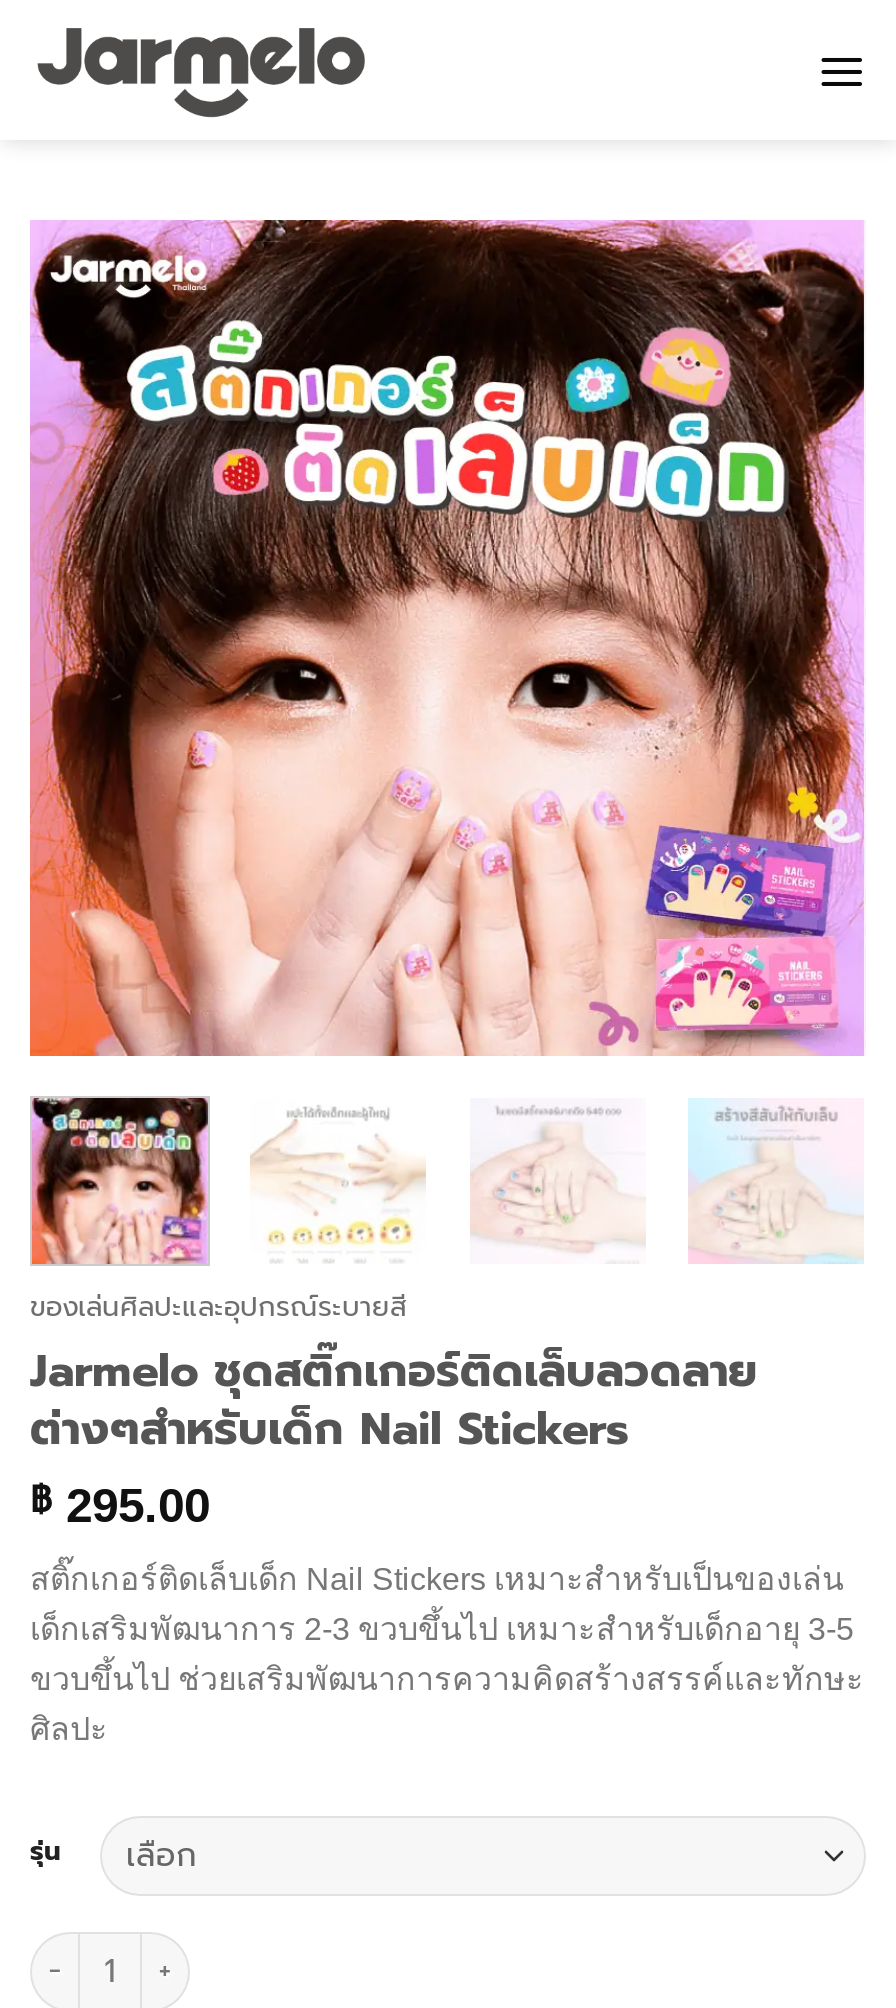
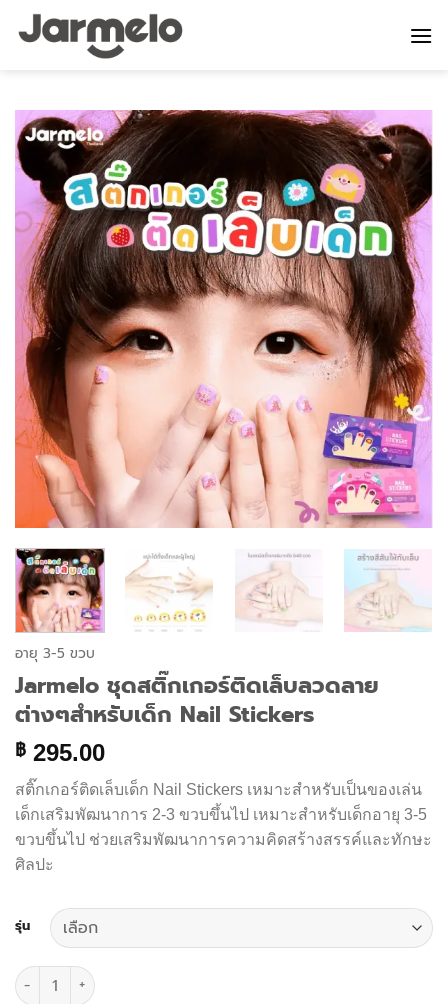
[30,1286,406,1328] ของเล่นศิลปะและอุปกรณ์ระบายสี -> [15,643,95,664] อายุ 3-5 ขวบ

